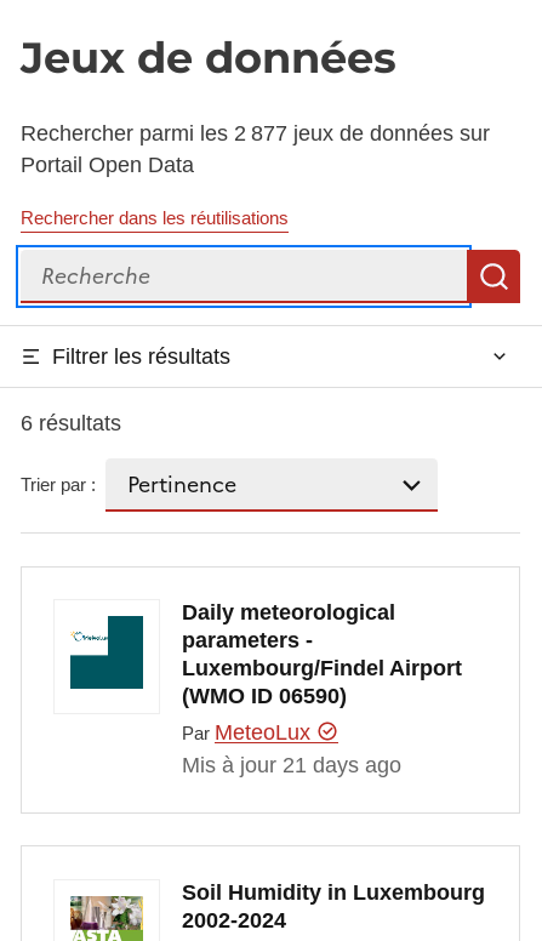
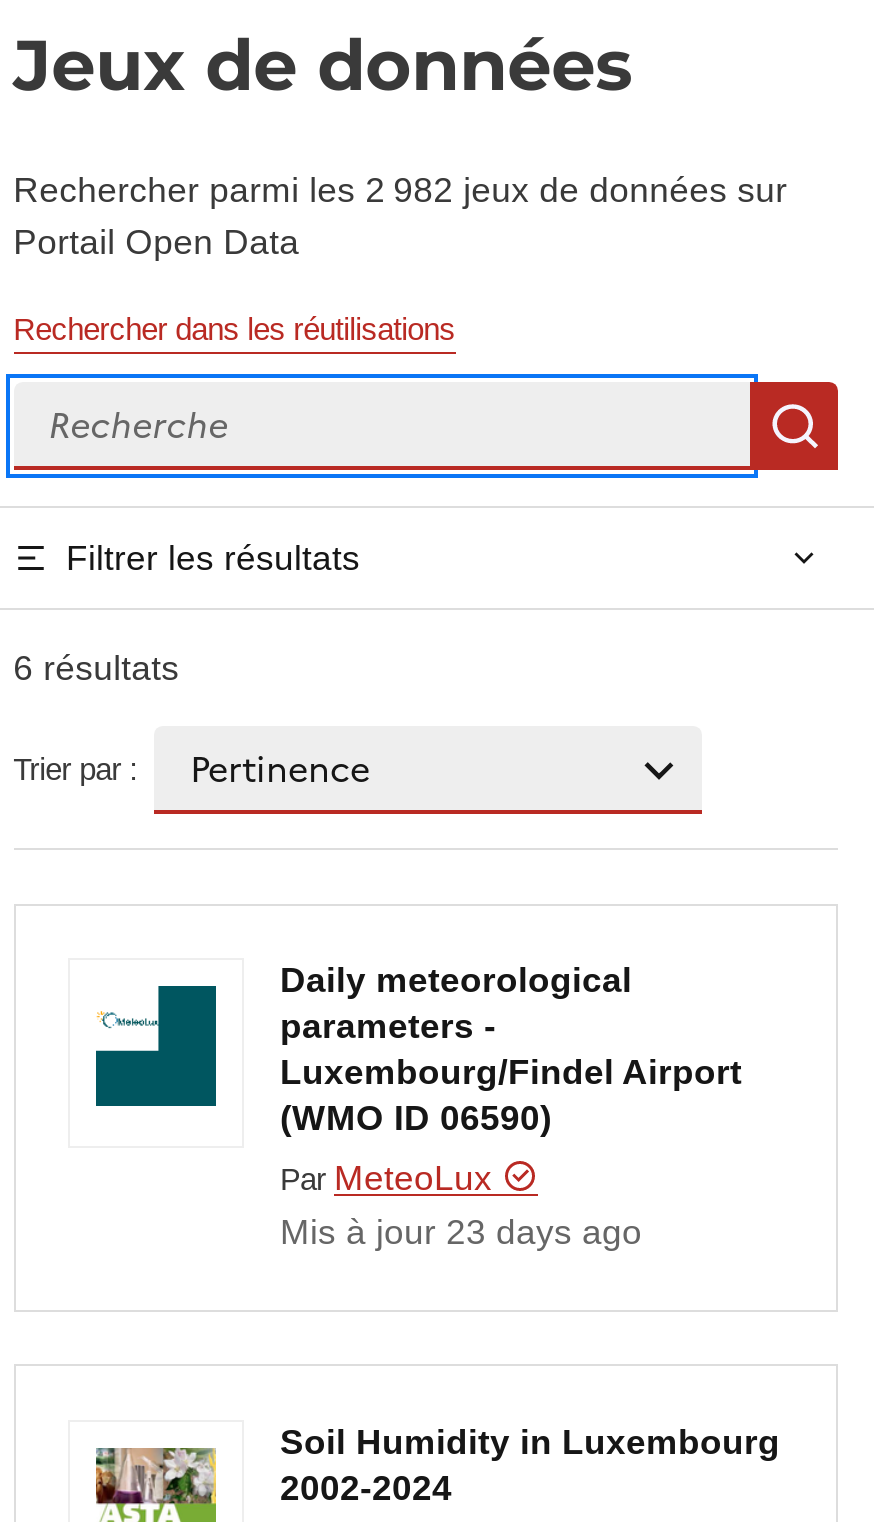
[20,122,489,146] Rechercher parmi les 2 877 jeux de données sur -> [13,171,787,211] Rechercher parmi les 2 982 jeux de données sur
[182,753,401,777] Mis à jour 21 days ago -> [280,1211,642,1251] Mis à jour 23 days ago

